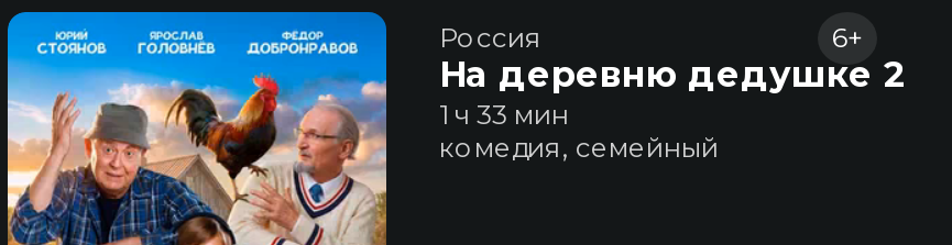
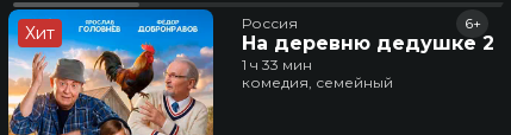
none -> [25,22,55,43] Хит

